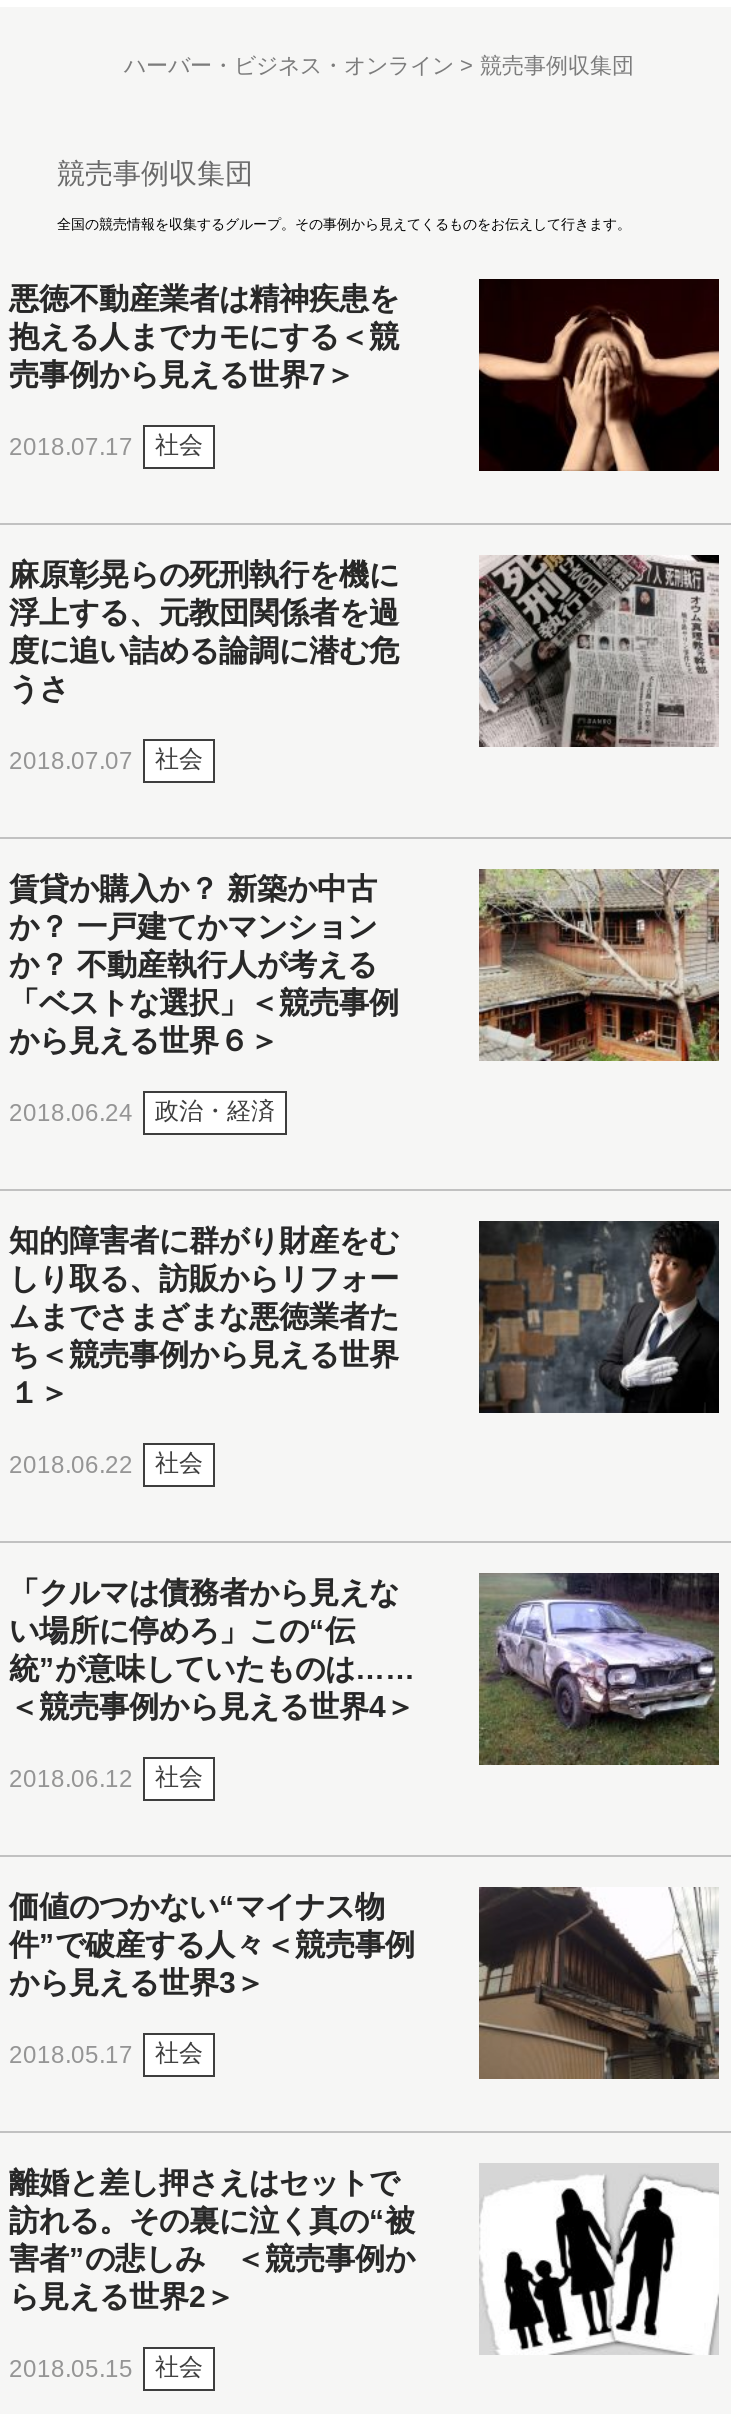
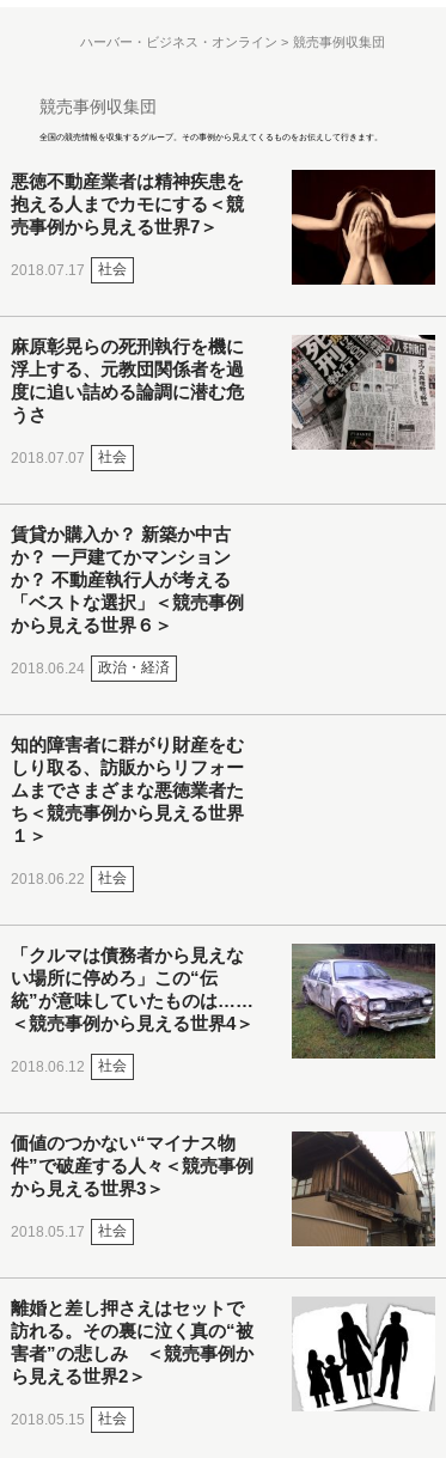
[477,867,721,1063] [image] -> none
[477,1219,721,1415] [image] -> none

